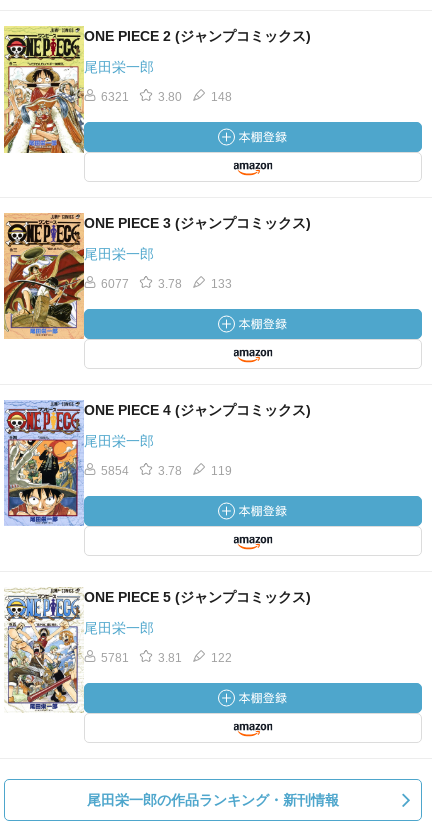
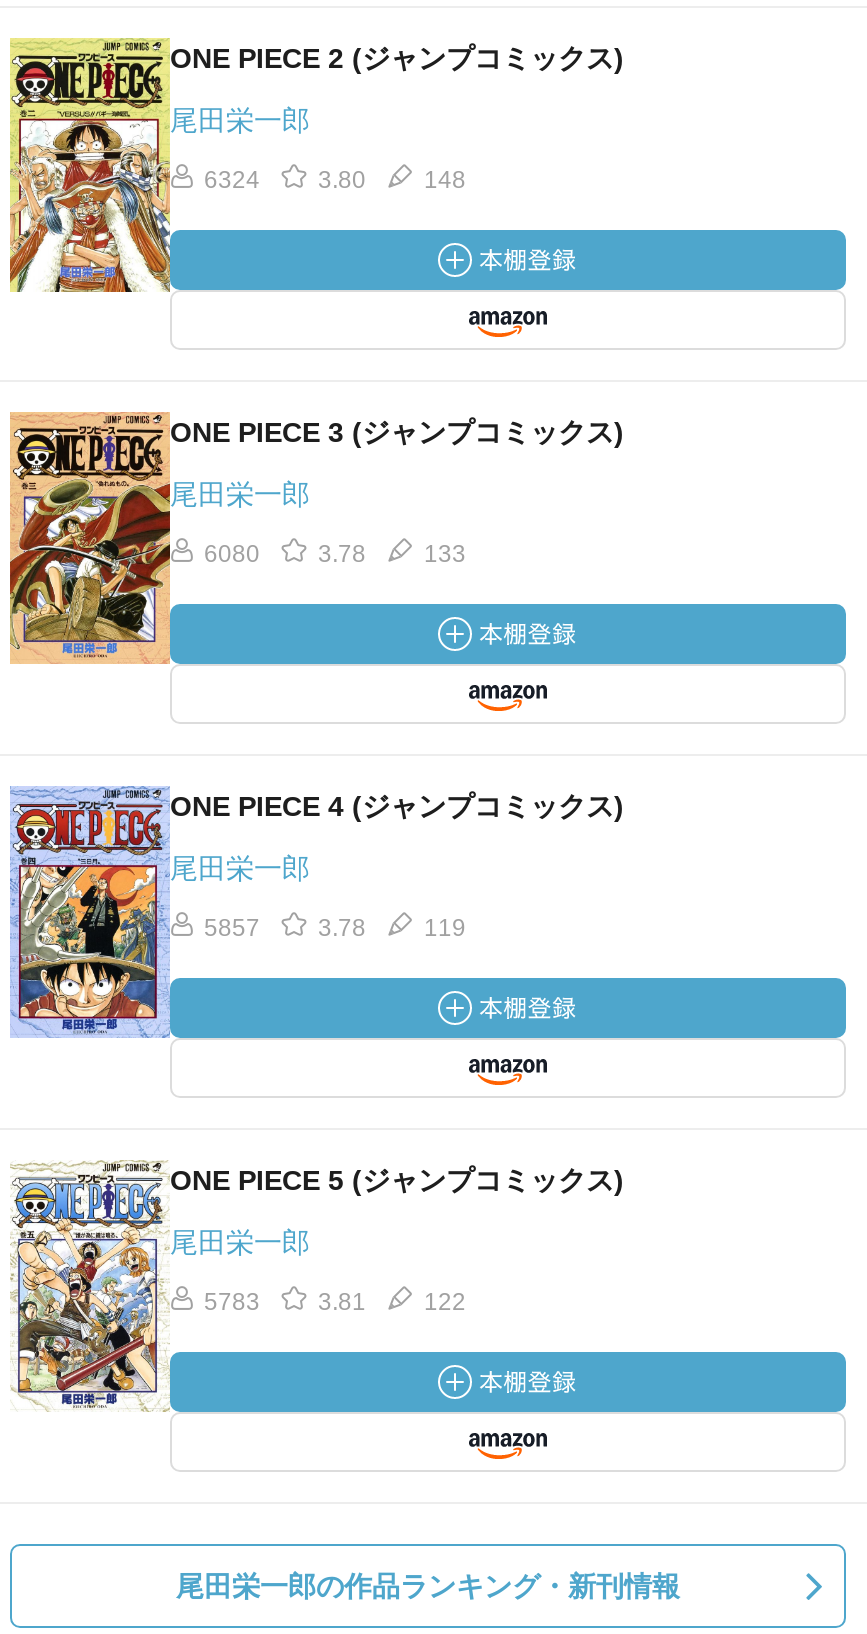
[101,90,129,104] 6321 -> [204,166,260,194] 6324
[101,277,129,291] 6077 -> [204,540,260,568] 6080
[101,464,129,478] 5854 -> [204,914,260,942] 5857
[101,651,129,665] 5781 -> [204,1288,260,1316] 5783

